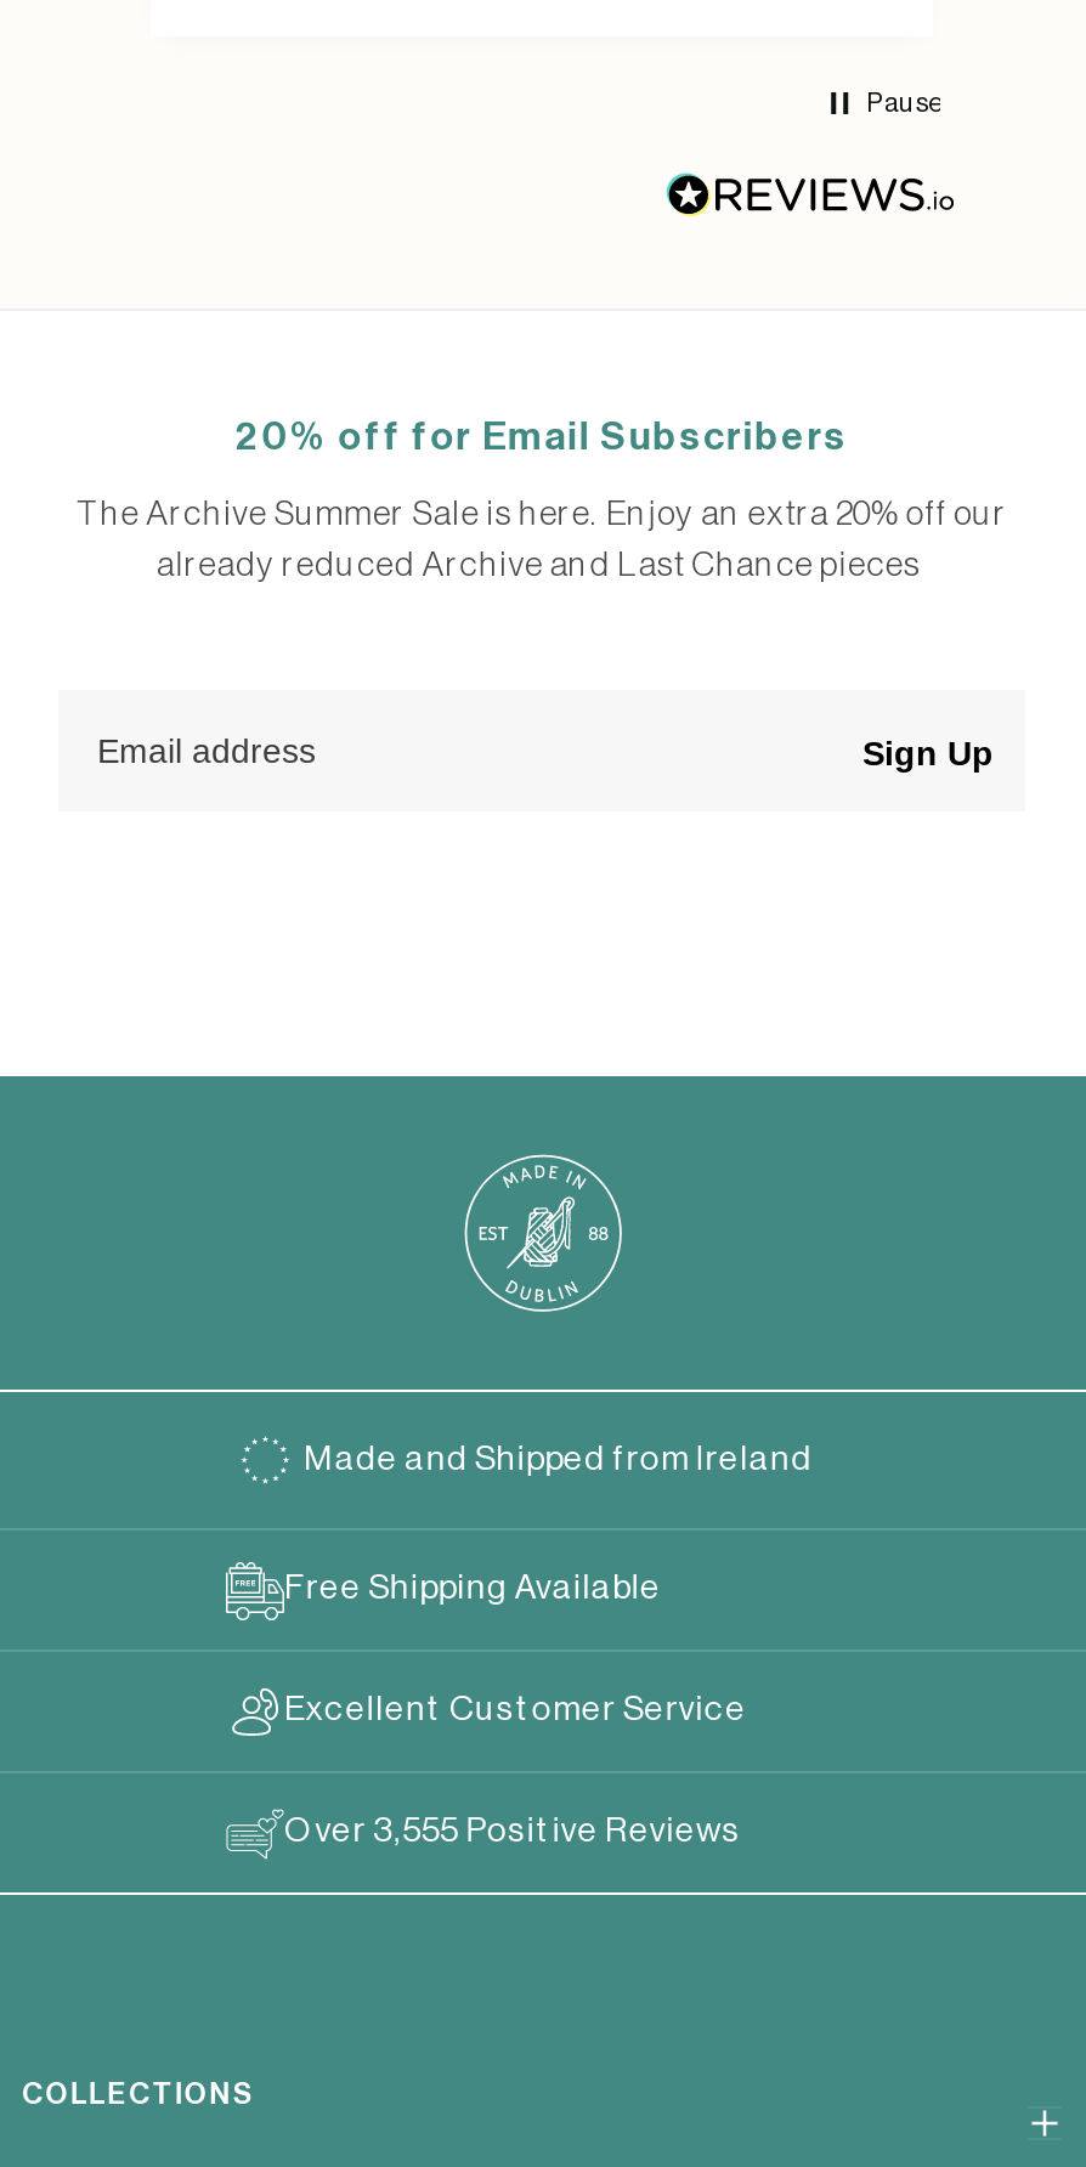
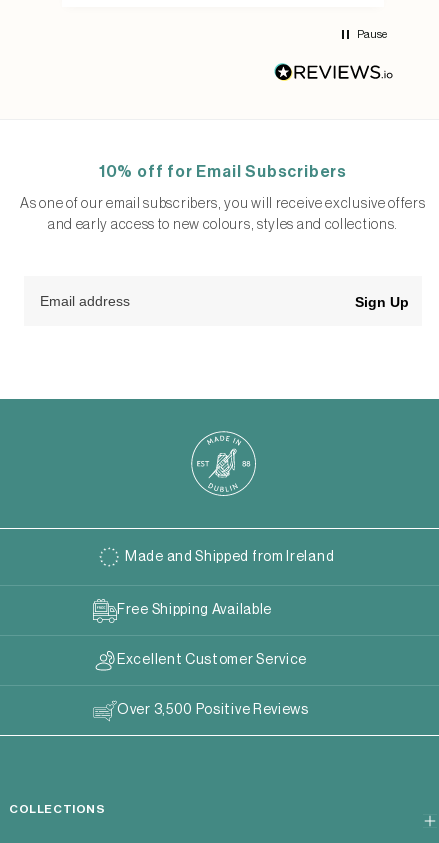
[235,418,848,457] 20% off for Email Subscribers -> [99,164,347,180] 10% off for Email Subscribers
[76,498,1008,532] The Archive Summer Sale is here. Enjoy an extra 20% off our -> [20,197,426,211] As one of our email subscribers, you will receive exclusive offers
[157,549,927,583] already reduced Archive and Last Chance pieces -> [48,218,398,232] and early access to new colours, styles and collections.
[284,1815,741,1849] Over 3,555 Positive Reviews -> [117,703,309,717] Over 3,500 Positive Reviews

